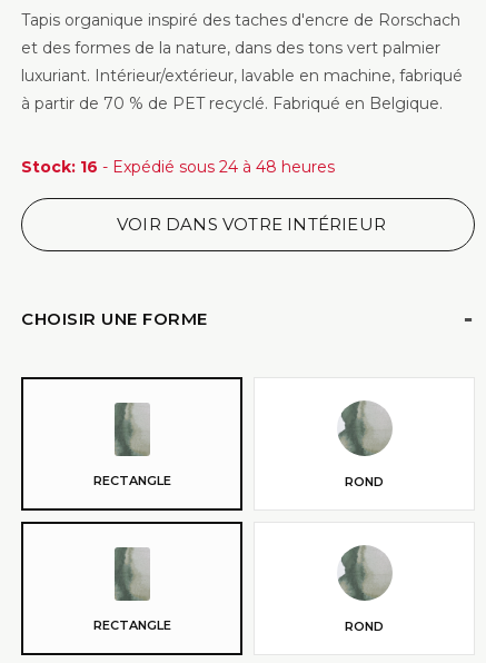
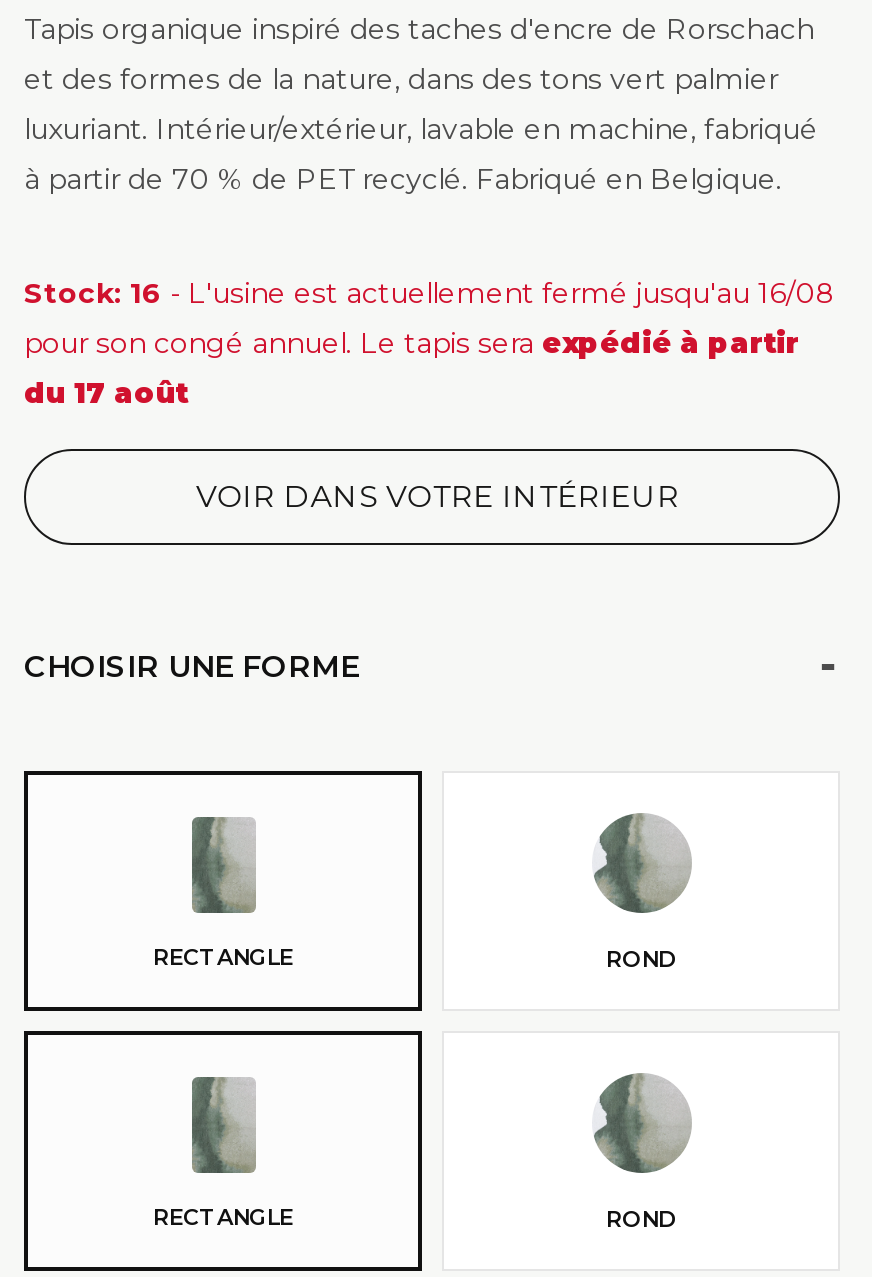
[21,157,335,177] Stock: 16 - Expédié sous 24 à 48 heures -> [24,276,836,412] Stock: 16 - L'usine est actuellement fermé jusqu'au 16/08 | pour son congé annuel. Le tapis sera expédié à partir | du 17 août

